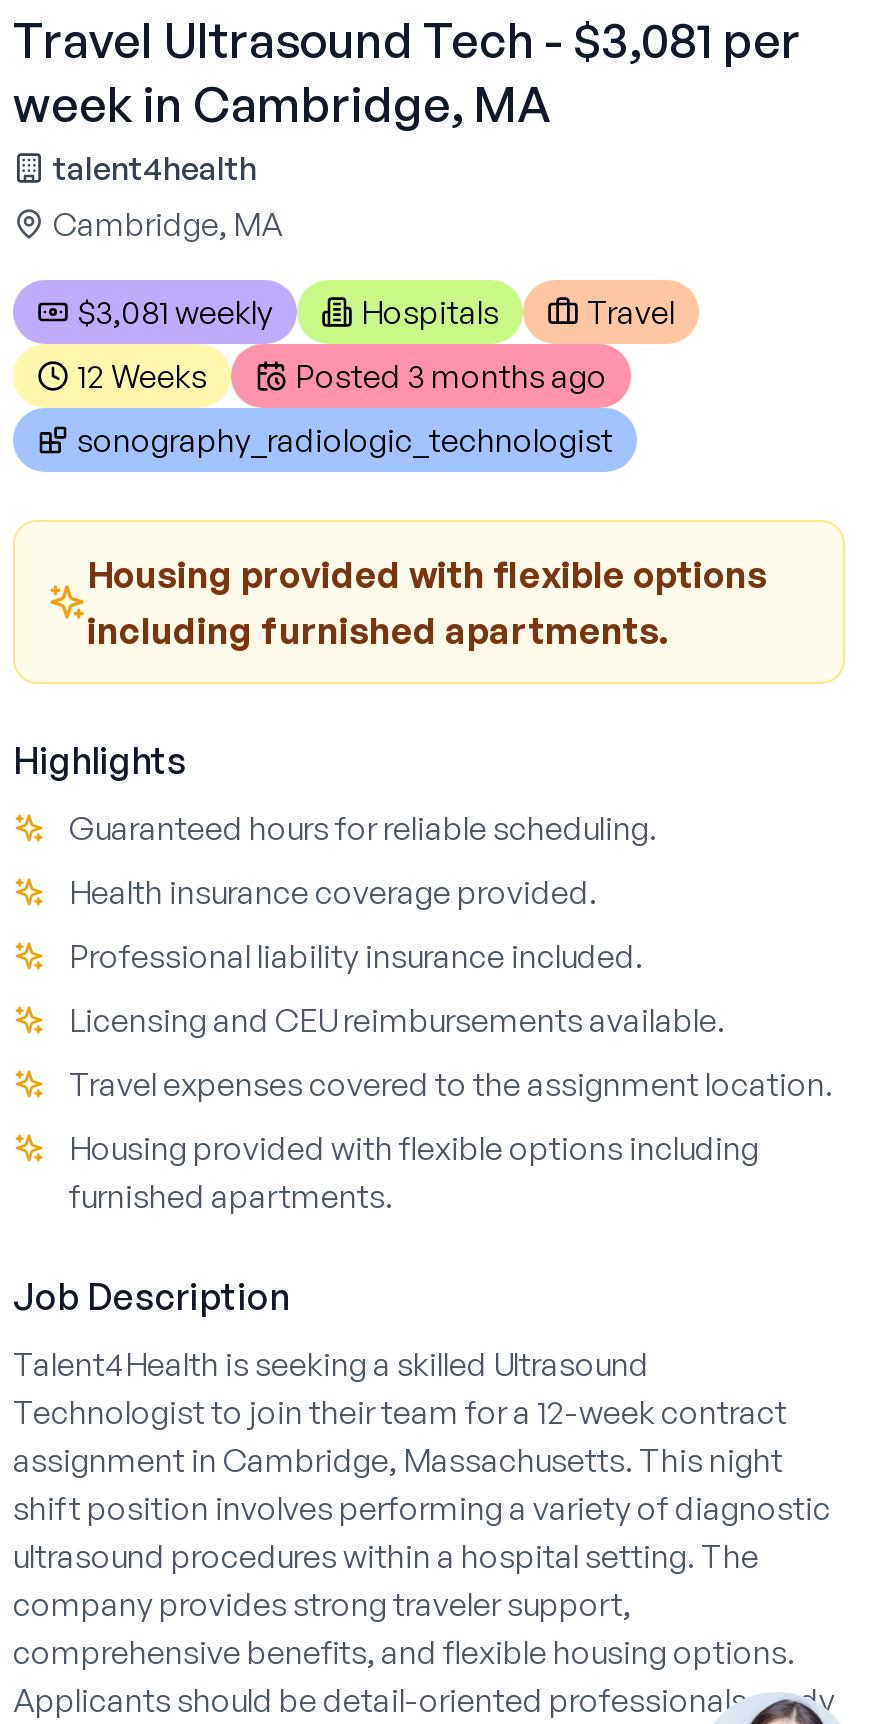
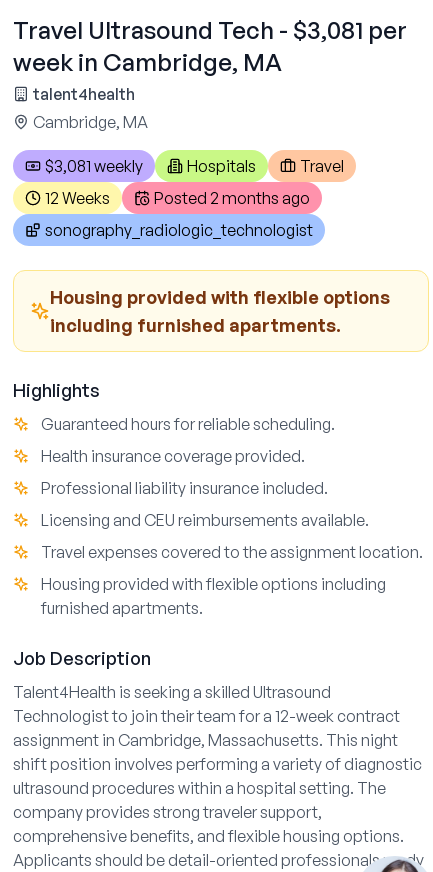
[295,356,607,396] Posted 3 months ago -> [154,188,310,208] Posted 2 months ago

